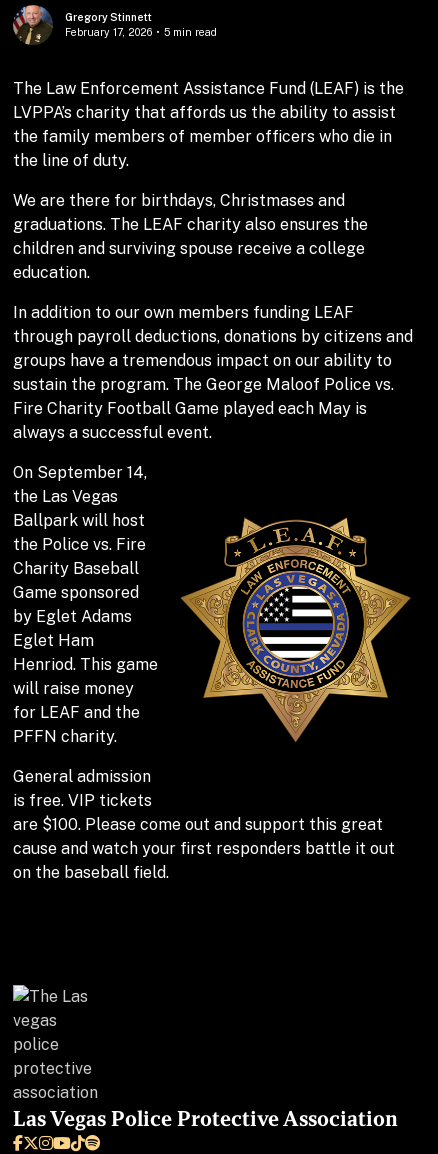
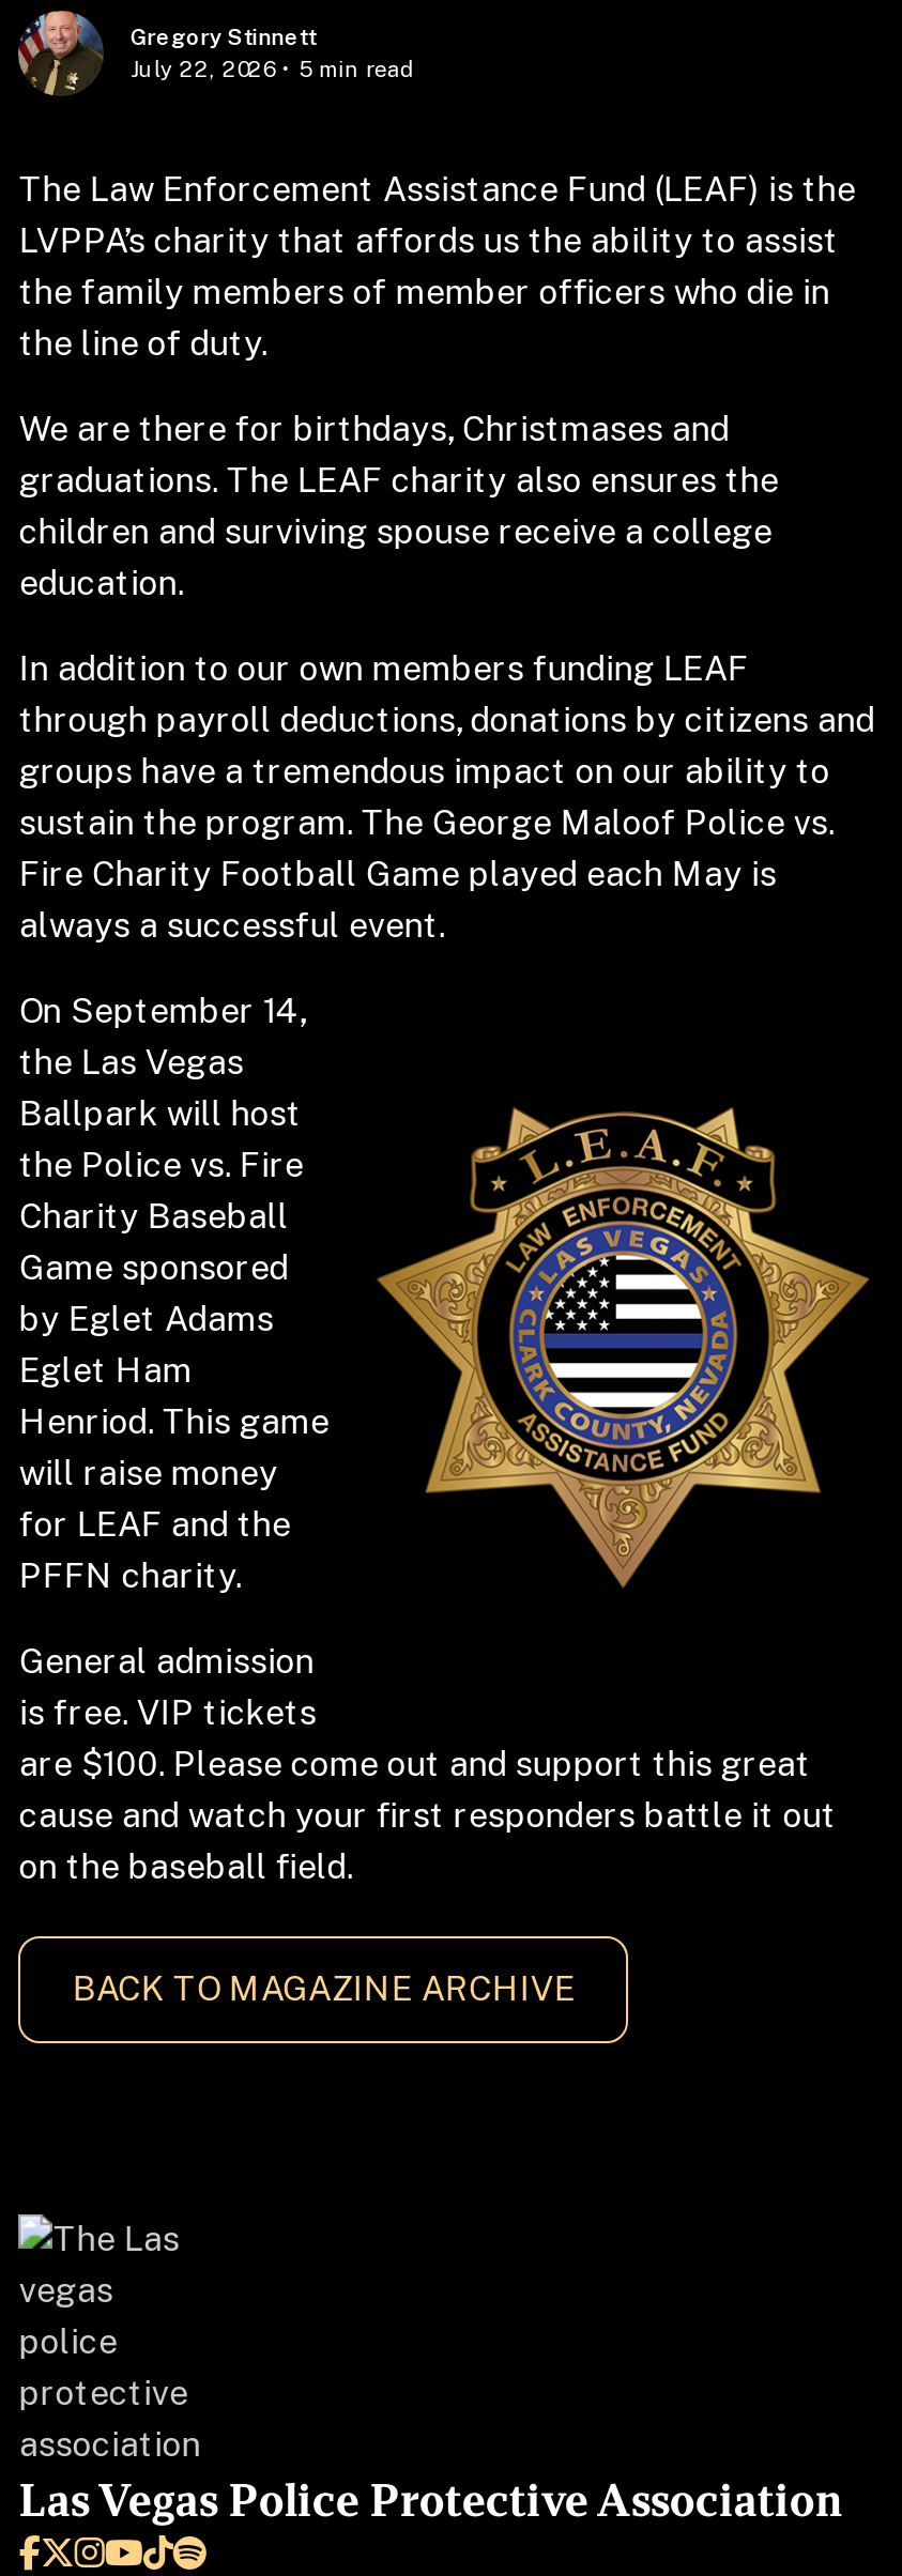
[65,26,217,38] February 17, 2026 • 5 min read -> [130,56,413,81] July 22, 2026 • 5 min read
none -> [73,1968,575,2009] BACK TO MAGAZINE ARCHIVE

